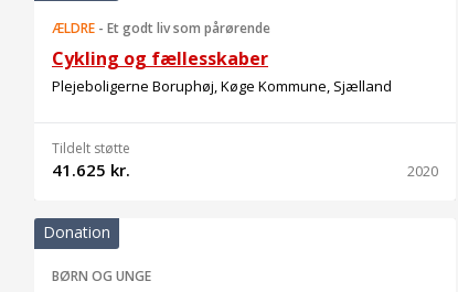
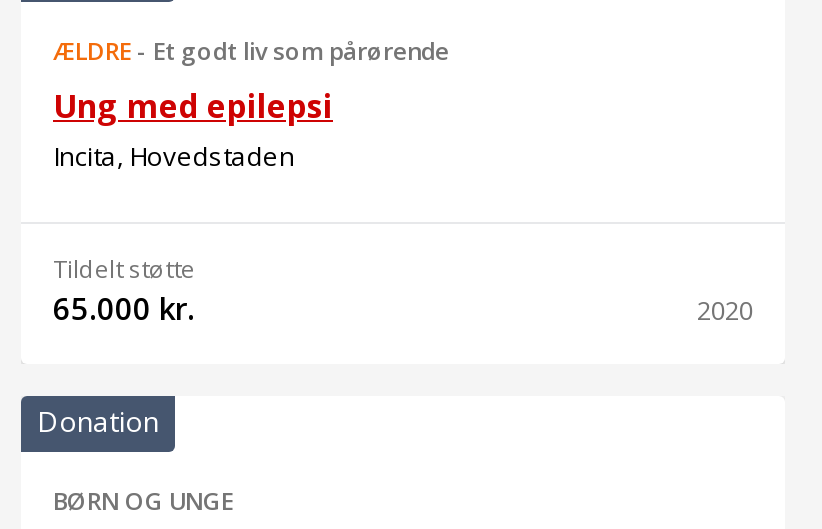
[52,46,392,96] Cykling og fællesskaber | Plejeboligerne Boruphøj, Køge Kommune, Sjælland -> [53,84,333,174] Ung med epilepsi | Incita, Hovedstaden
[52,159,130,181] 41.625 kr. -> [53,288,195,328] 65.000 kr.

